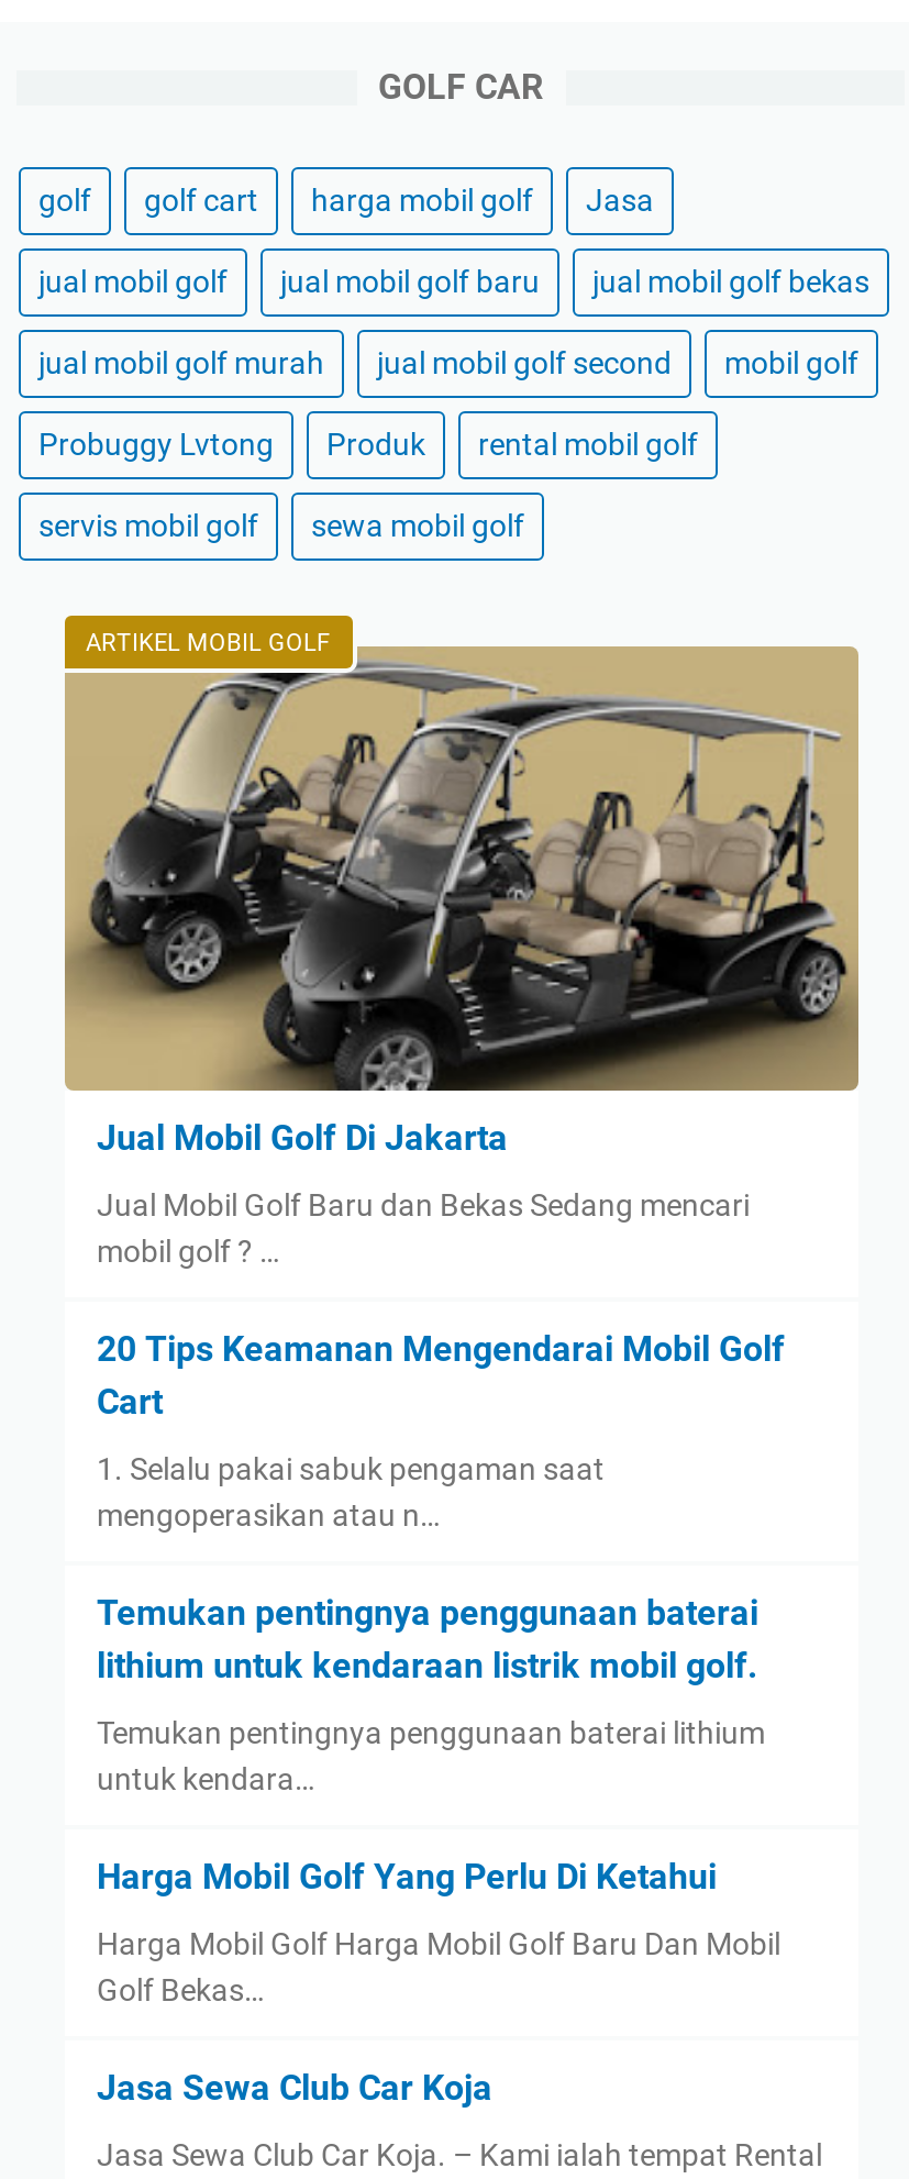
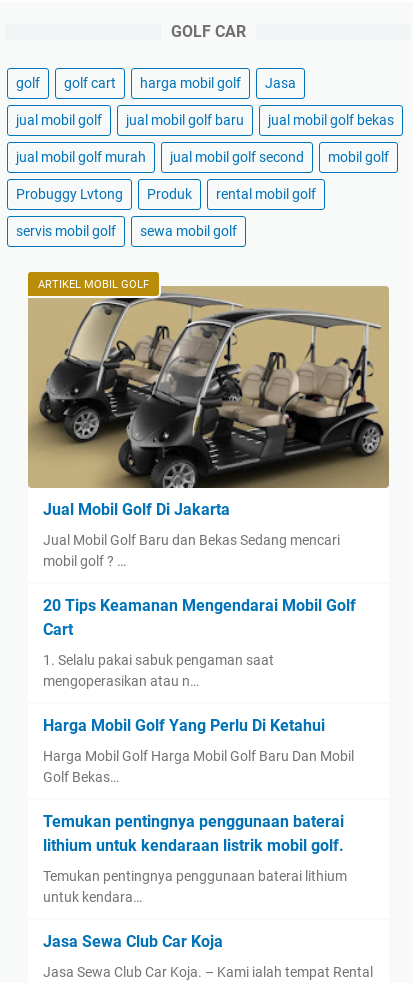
moved [97,1593,765,1797] -> [42,812,346,905]: Temukan pentingnya penggunaan baterai | lithium untuk kendaraan listrik mobil golf. | Temukan pentingnya penggunaan baterai lithium | untuk kendara…
moved [97,1856,780,2008] -> [42,716,353,785]: Harga Mobil Golf Yang Perlu Di Ketahui | Harga Mobil Golf Harga Mobil Golf Baru Dan Mobil | Golf Bekas…

